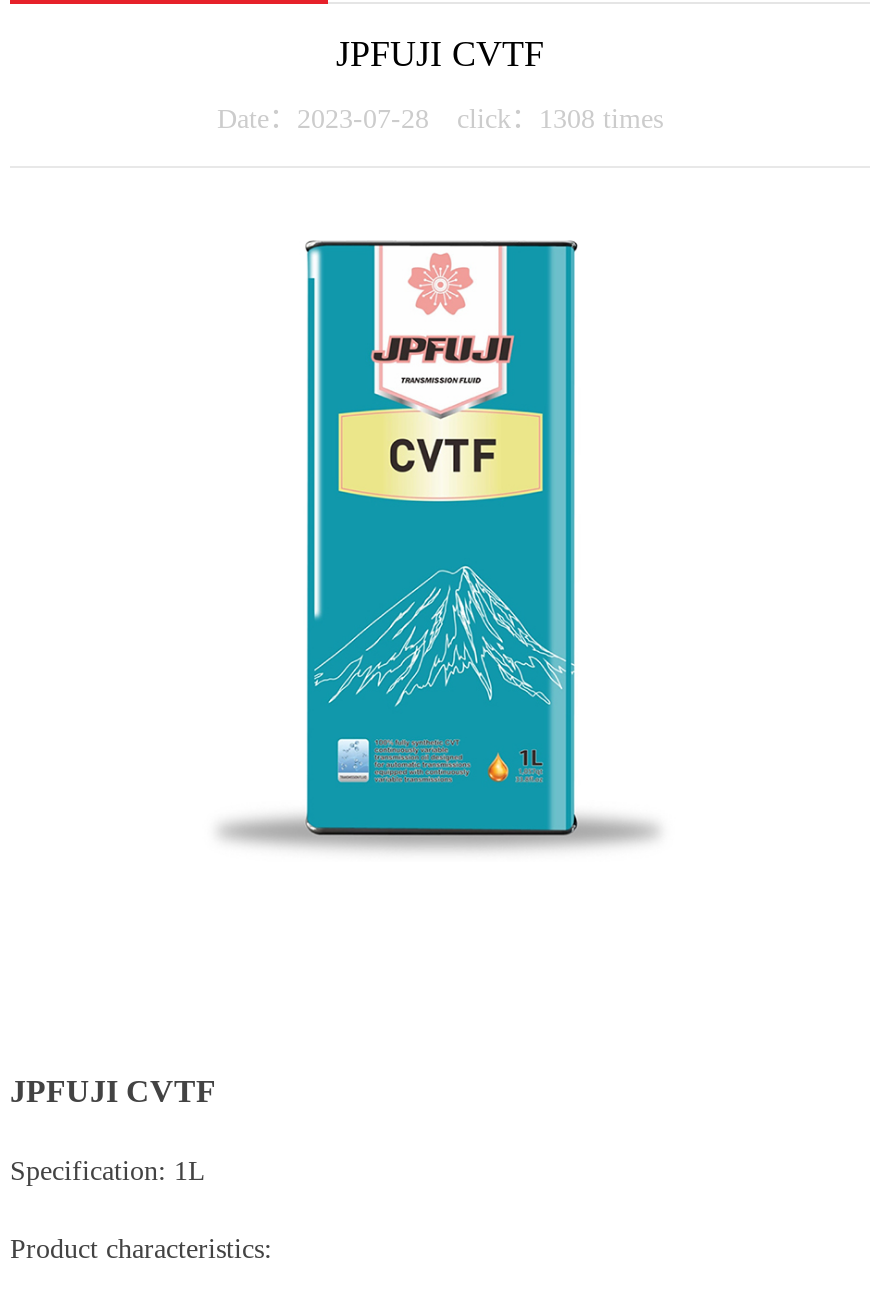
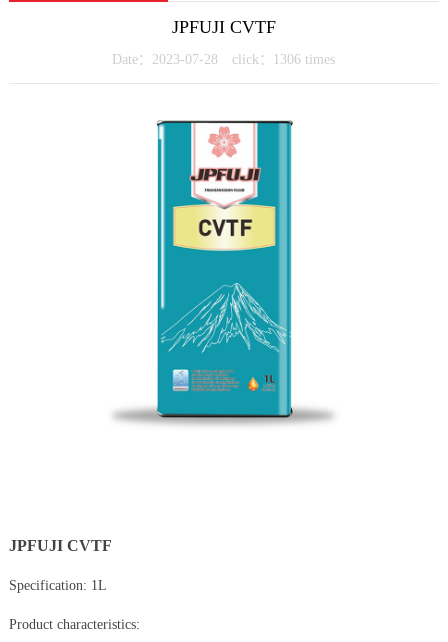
[217,104,663,134] Date：2023-07-28 click：1308 times -> [112,52,335,67] Date：2023-07-28 click：1306 times

